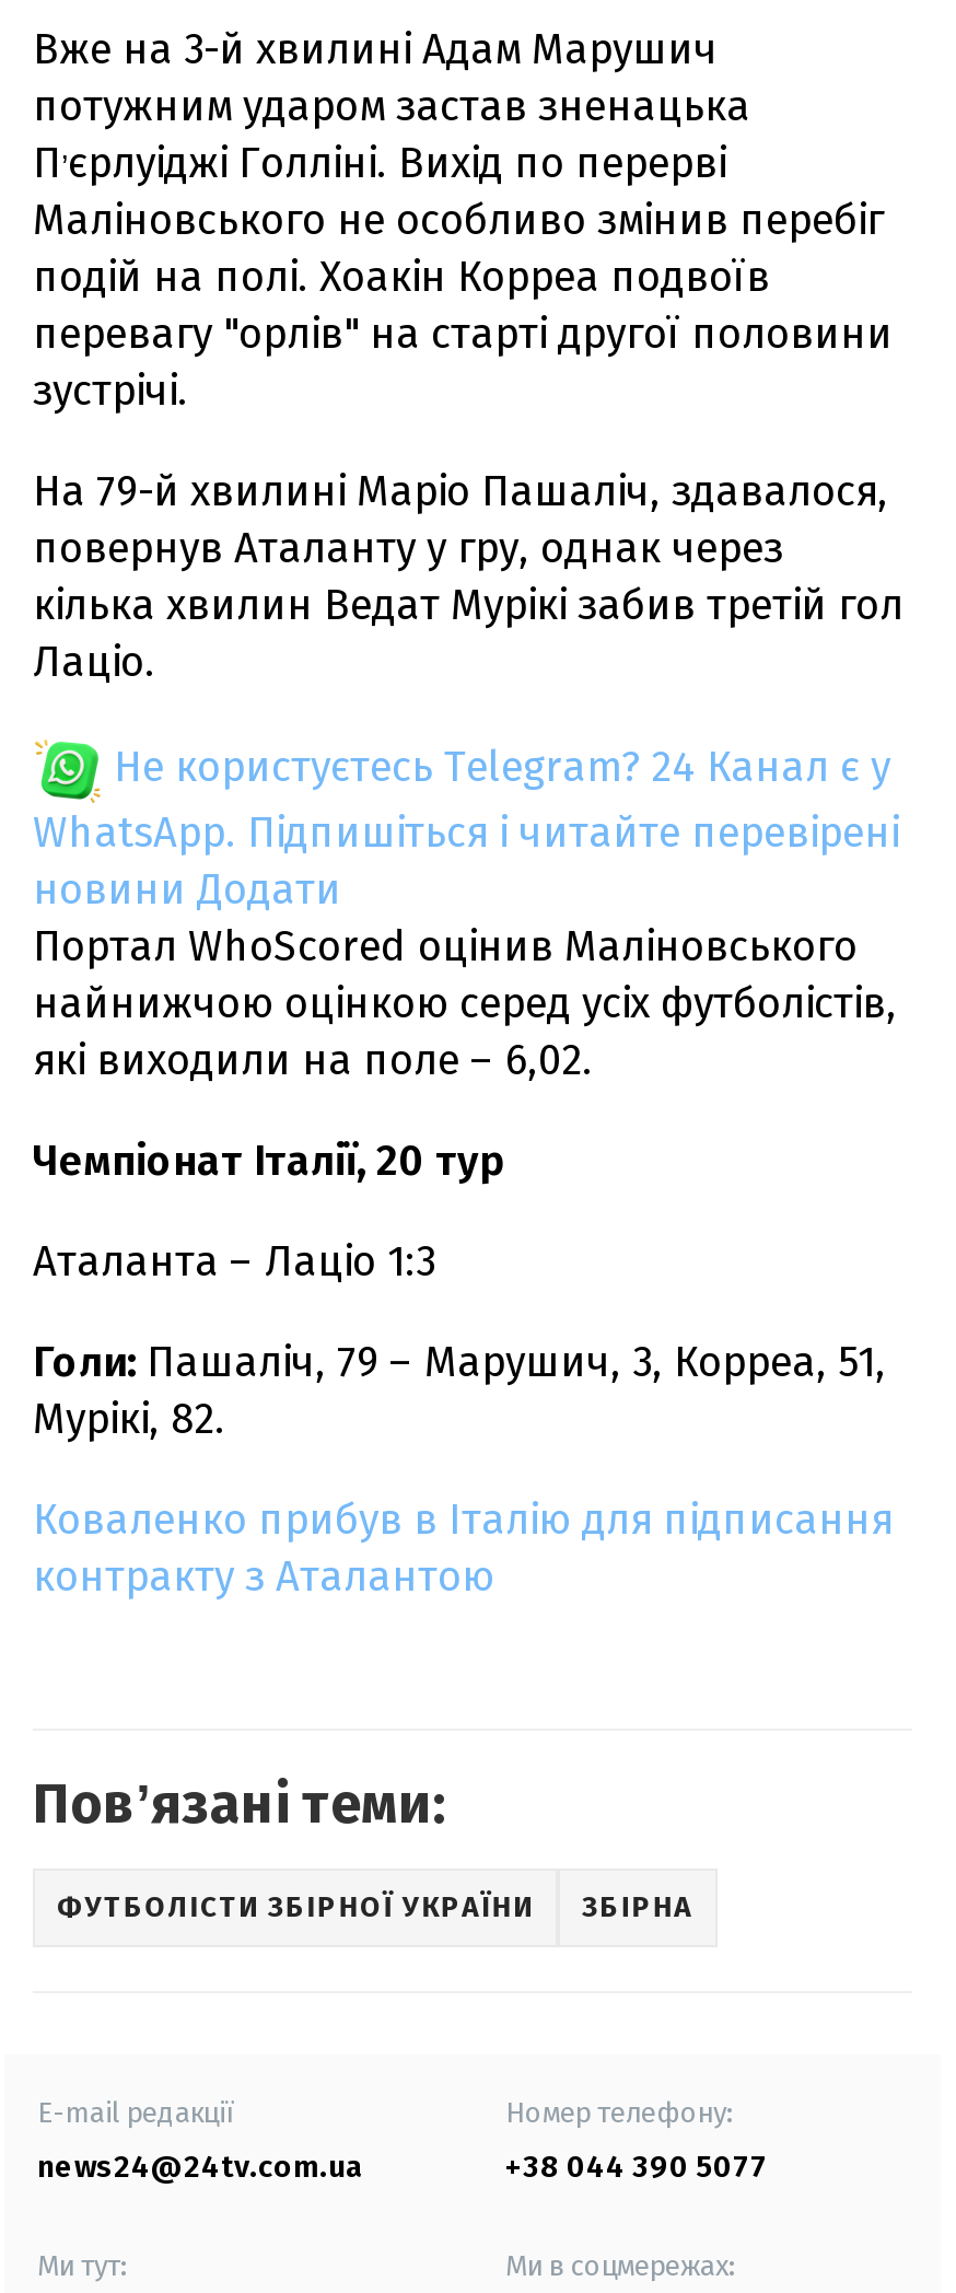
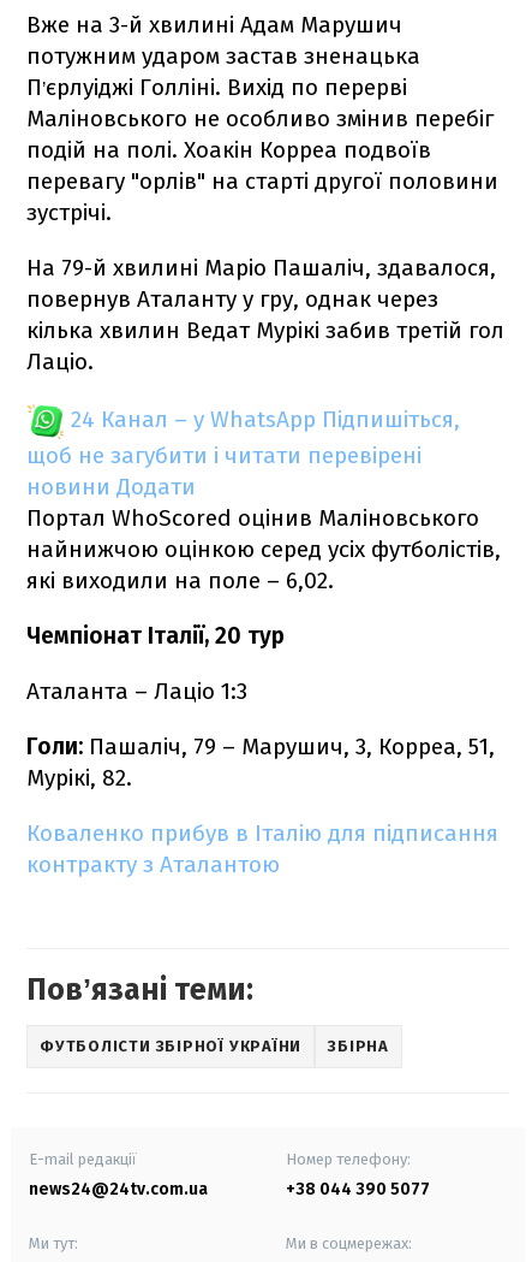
[33,741,899,857] Не користуєтесь Telegram? 24 Канал є у | WhatsApp. Підпишіться і читайте перевірені -> [26,405,460,469] 24 Канал – у WhatsApp Підпишіться, | щоб не загубити і читати перевірені

